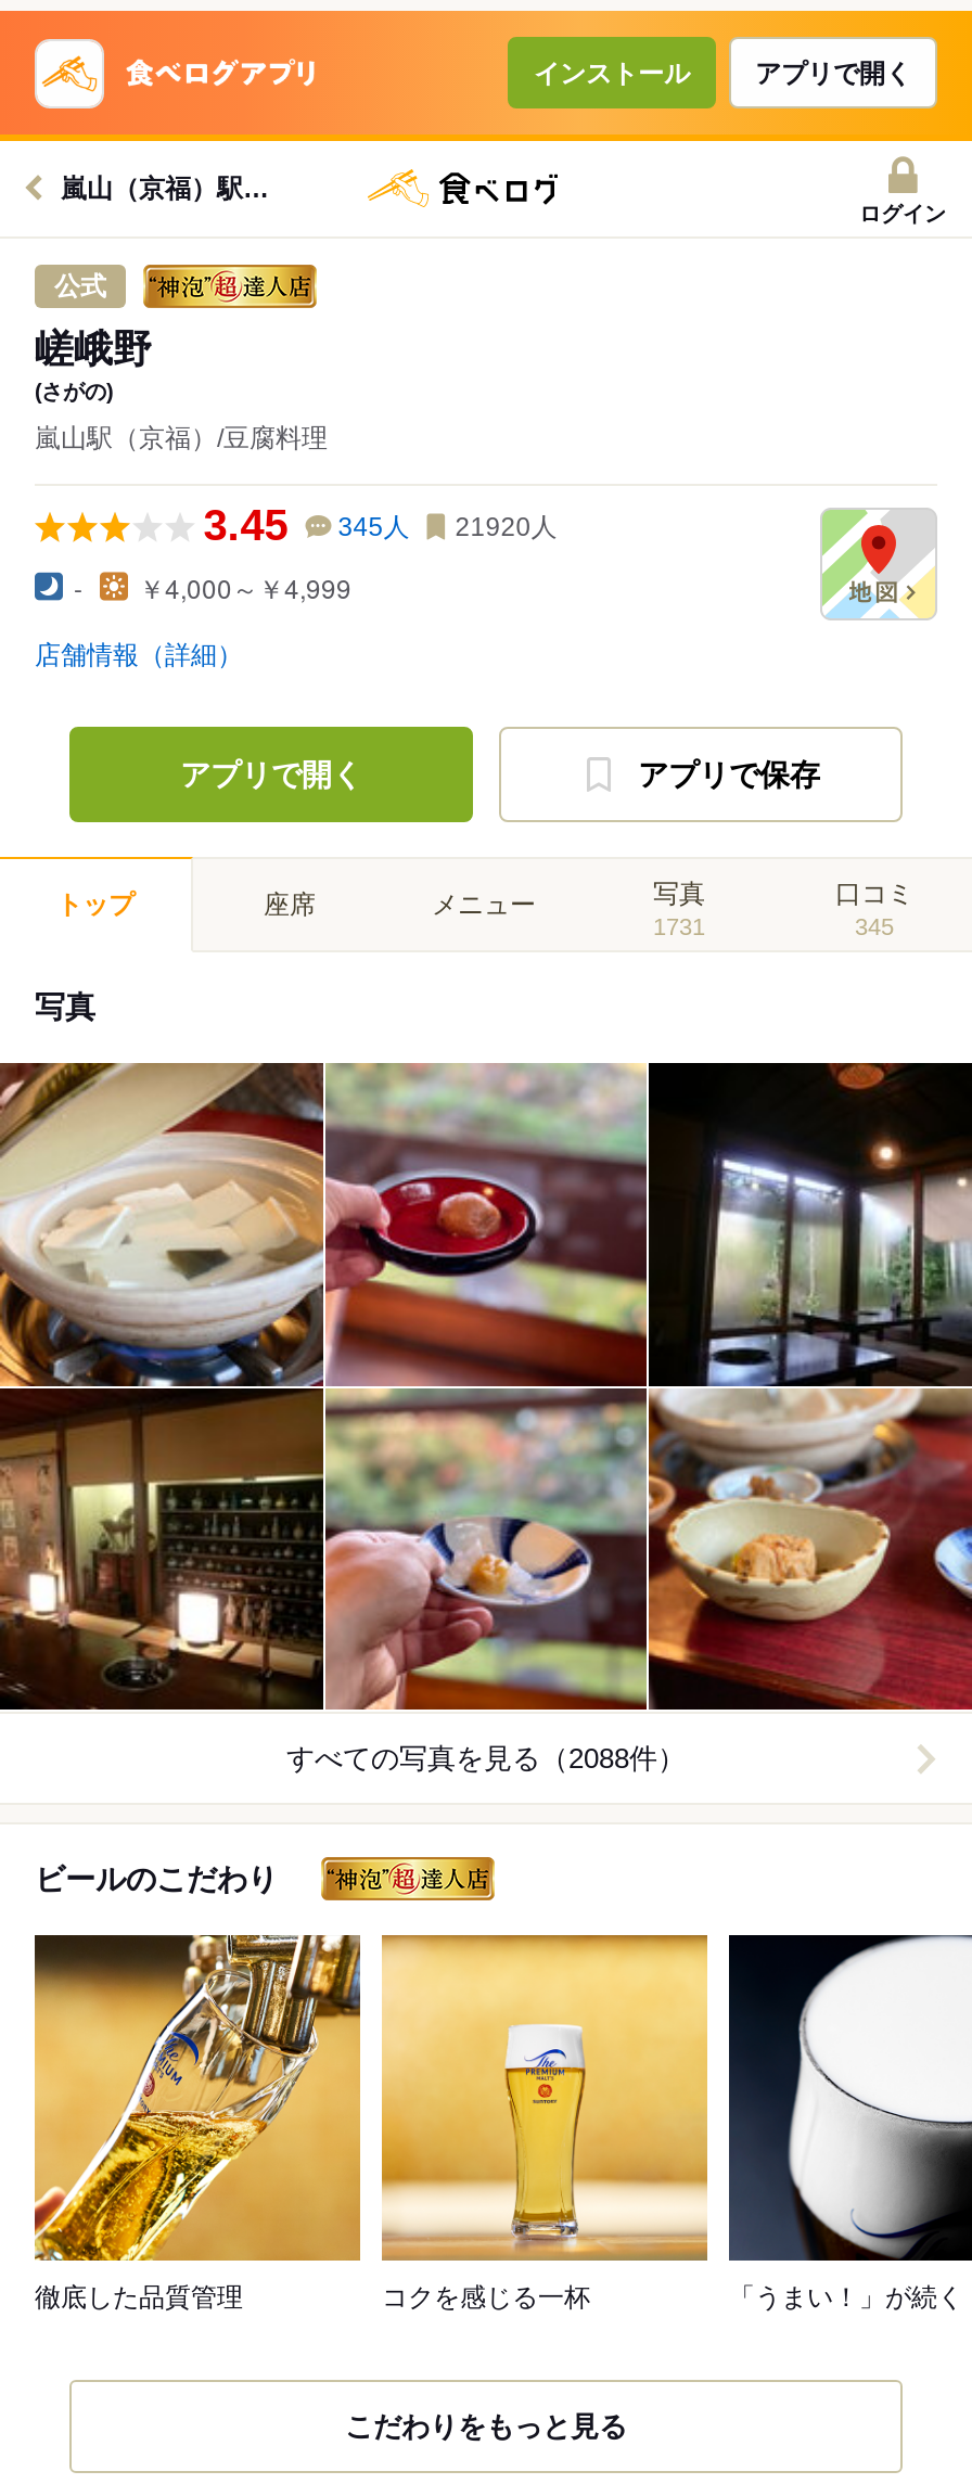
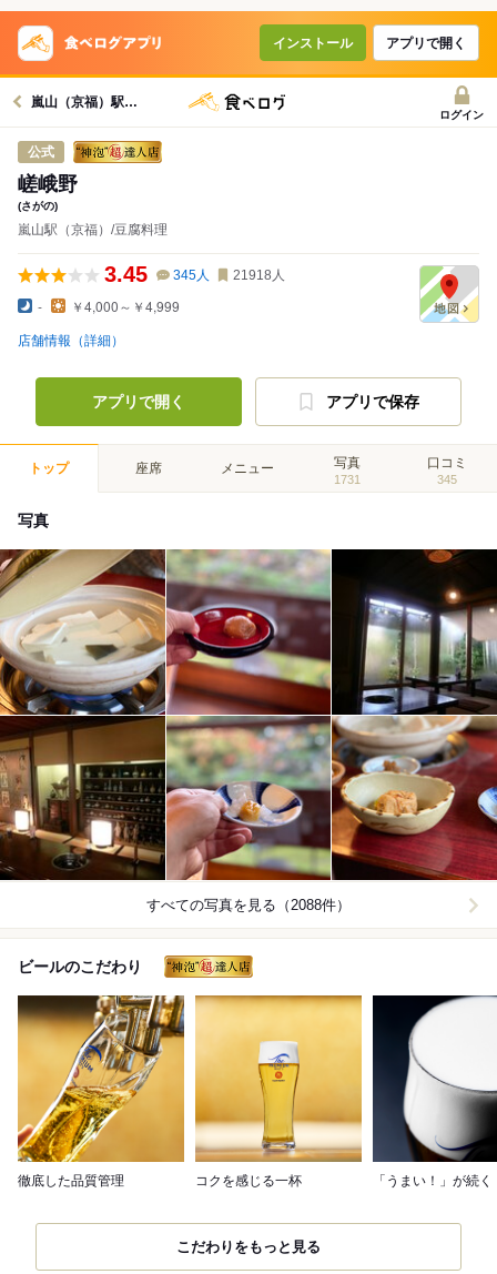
[204,501,557,549] 3.45 345人 21920人 -> [104,262,285,286] 3.45 345人 21918人

